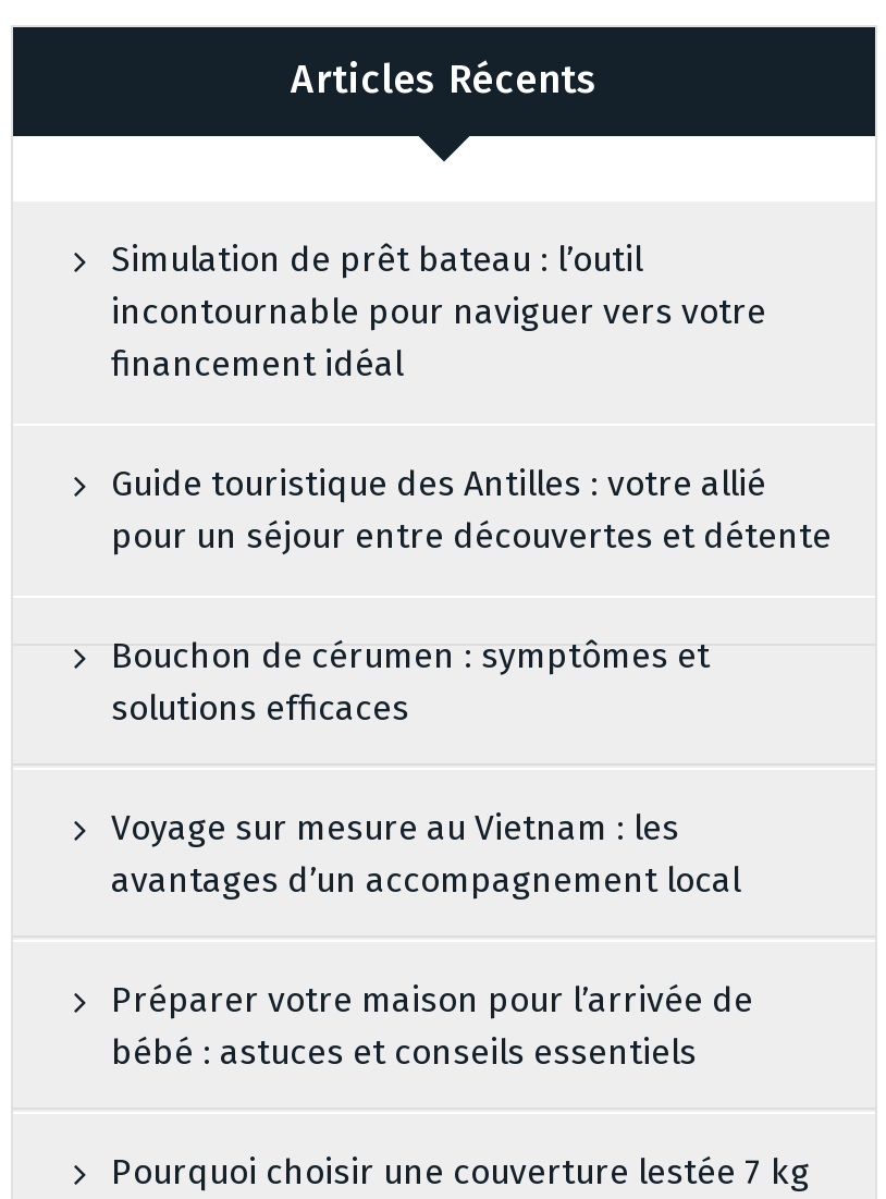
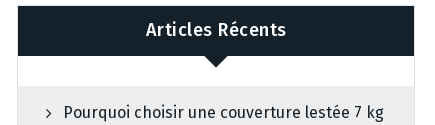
[111,238,832,1072] Simulation de prêt bateau : l’outil | incontournable pour naviguer vers votre | financement idéal | Guide touristique des Antilles : votre allié | pour un séjour entre découvertes et détente | Bouchon de cérumen : symptômes et | solutions efficaces | Voyage sur mesure au Vietnam : les | avantages d’un accompagnement local | Préparer votre maison pour l’arrivée de | bébé : astuces et conseils essentiels -> none

